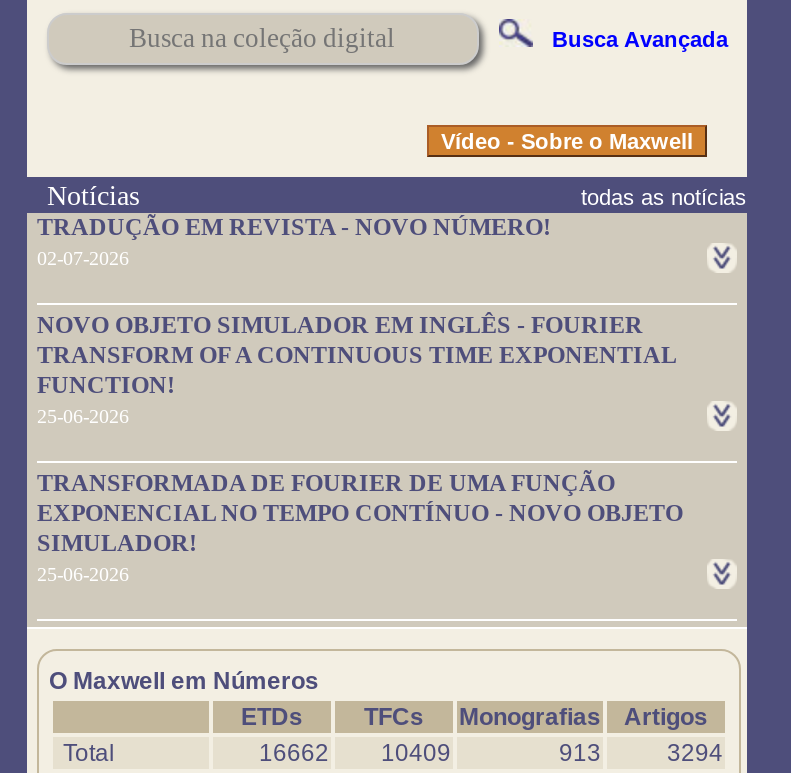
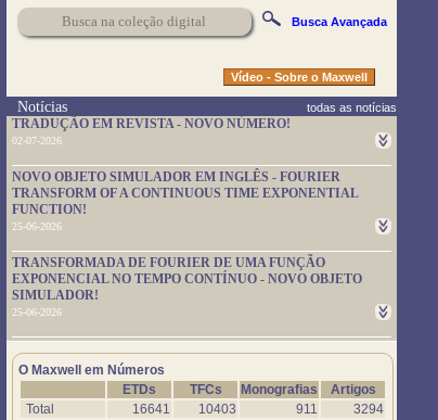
[259,739,329,767] 16662 -> [132,402,170,417] 16641
[381,739,451,767] 10409 -> [198,402,236,417] 10403
[559,739,601,767] 913 -> [296,402,318,417] 911

